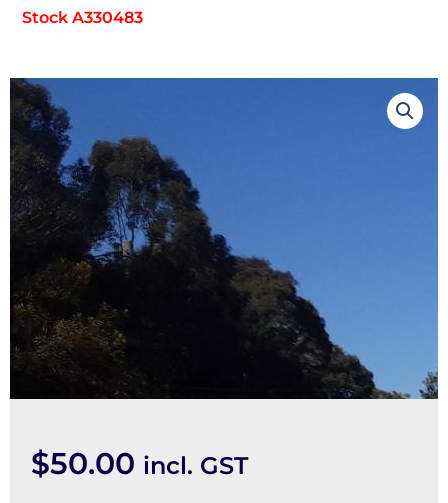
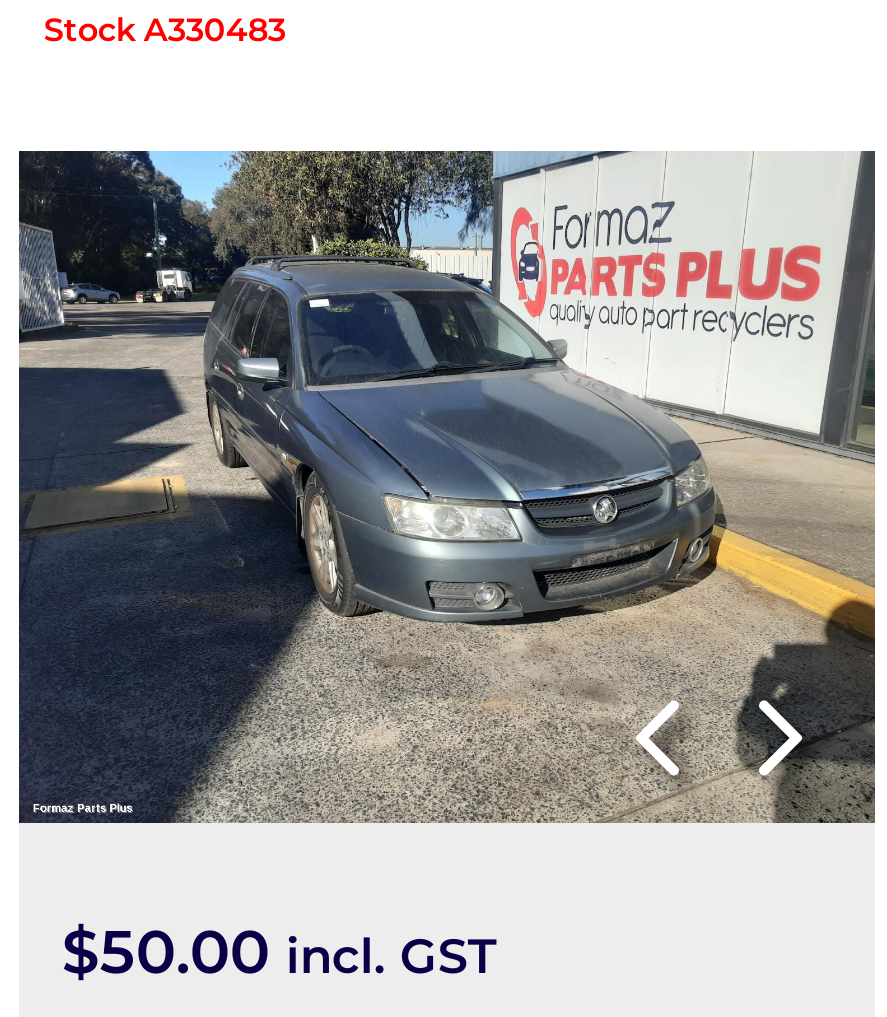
[10,77,439,400] [image] -> [17,149,877,825] [image]

